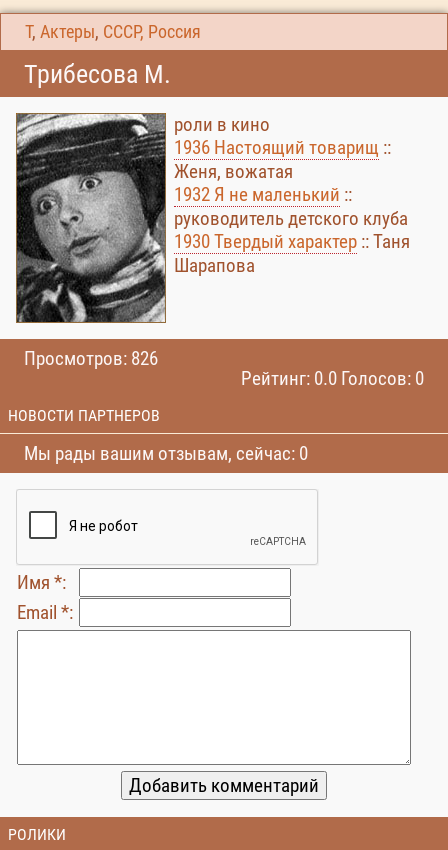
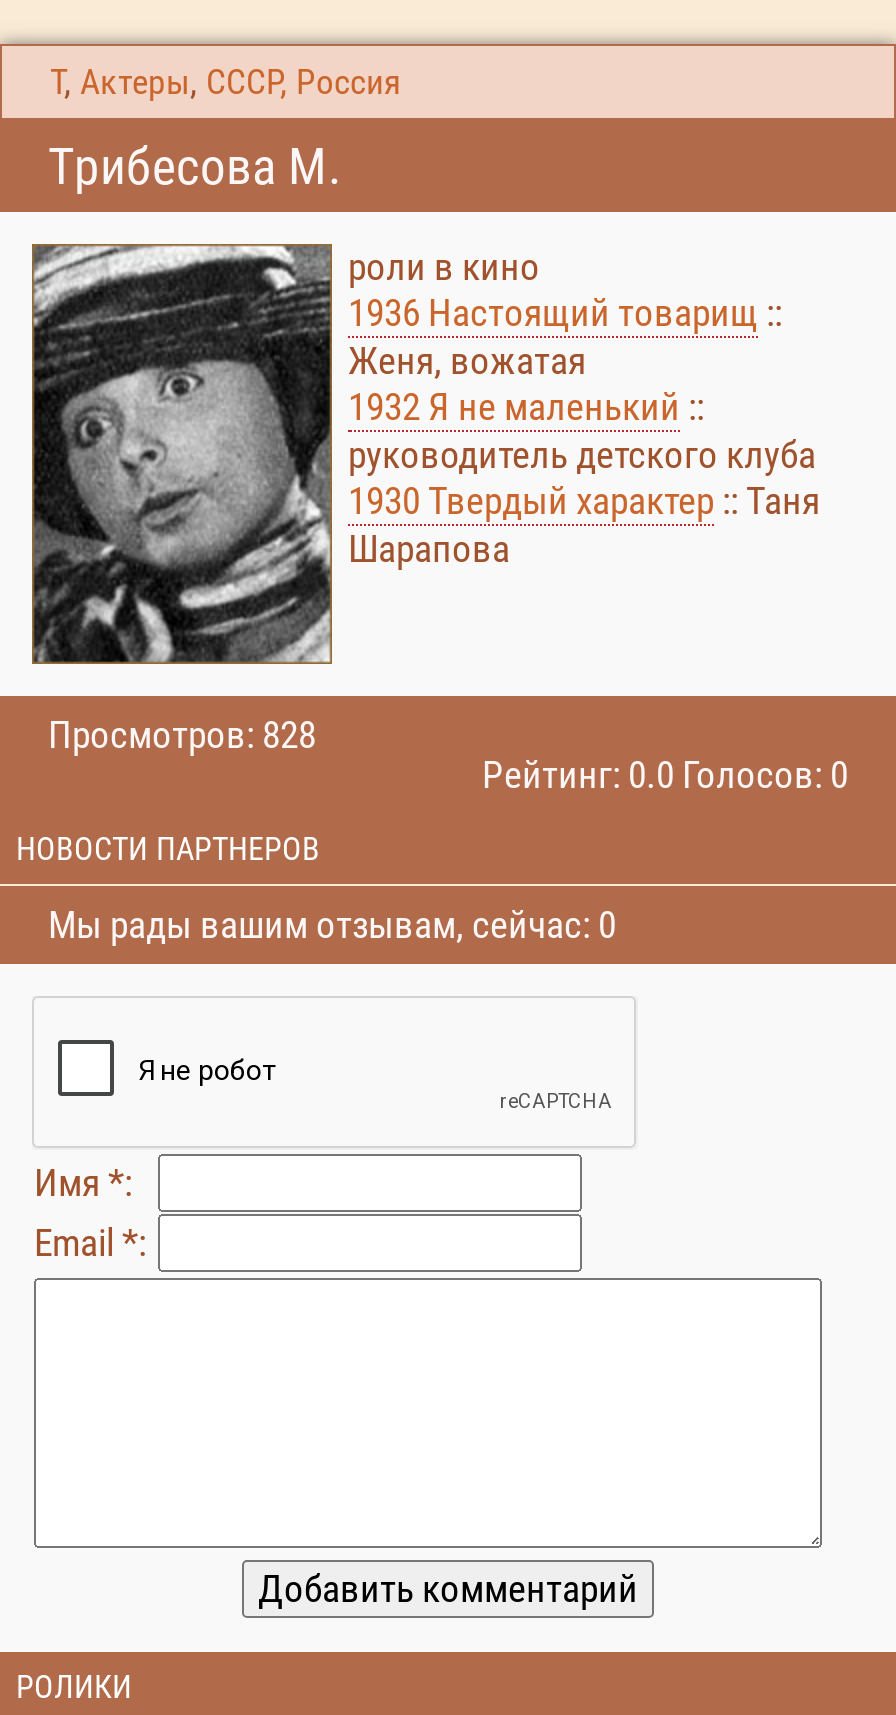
[24,347,158,370] Просмотров: 826 -> [48,712,316,758] Просмотров: 828

